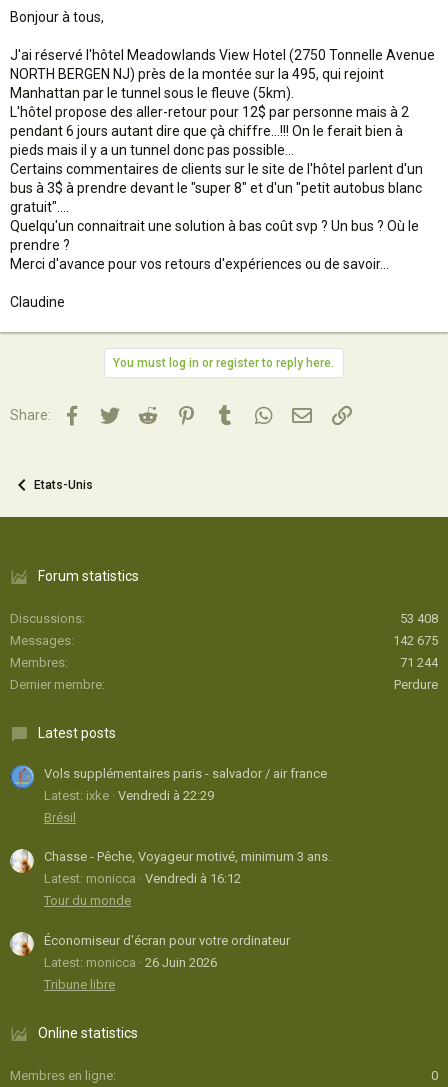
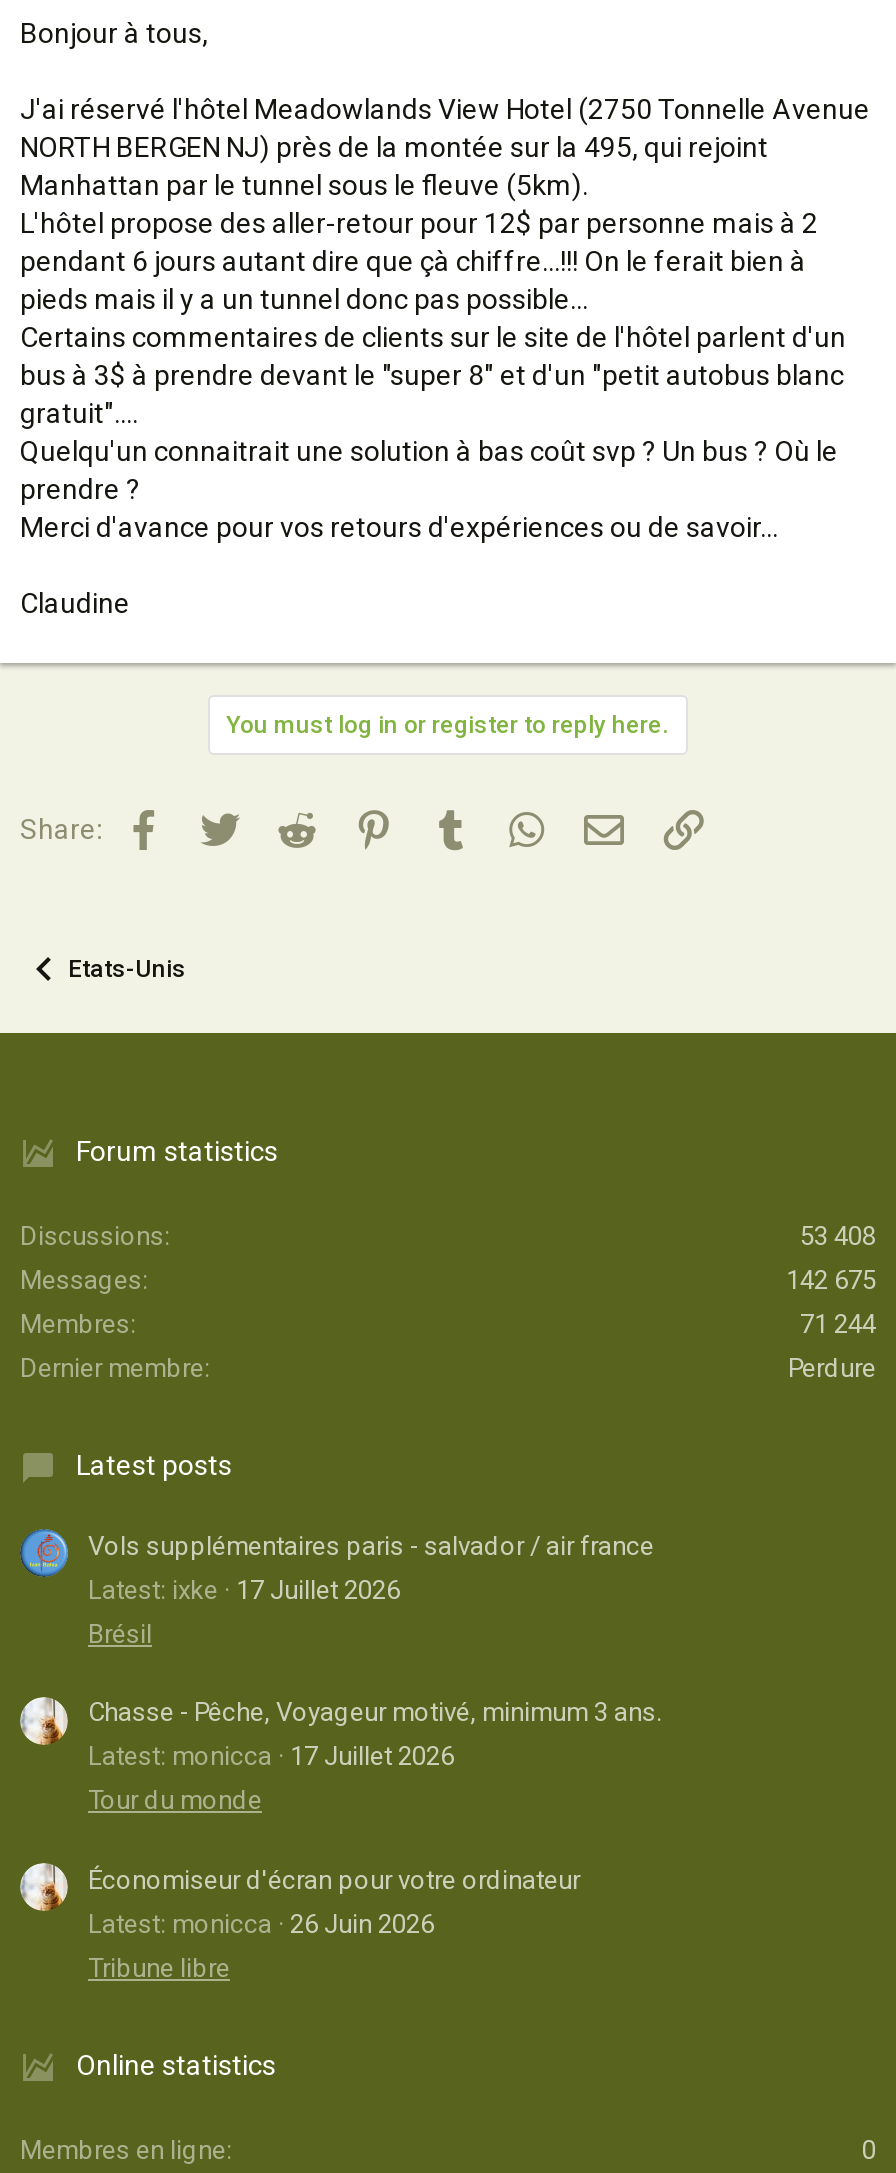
[44,788,214,803] Latest: ixke Vendredi à 22:29 -> [88,1574,400,1604] Latest: ixke 17 Juillet 2026
[44,871,241,886] Latest: monicca Vendredi à 16:12 -> [88,1742,454,1772] Latest: monicca 17 Juillet 2026

